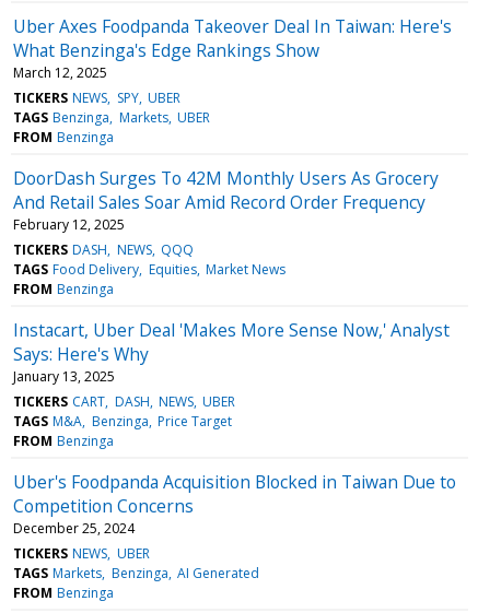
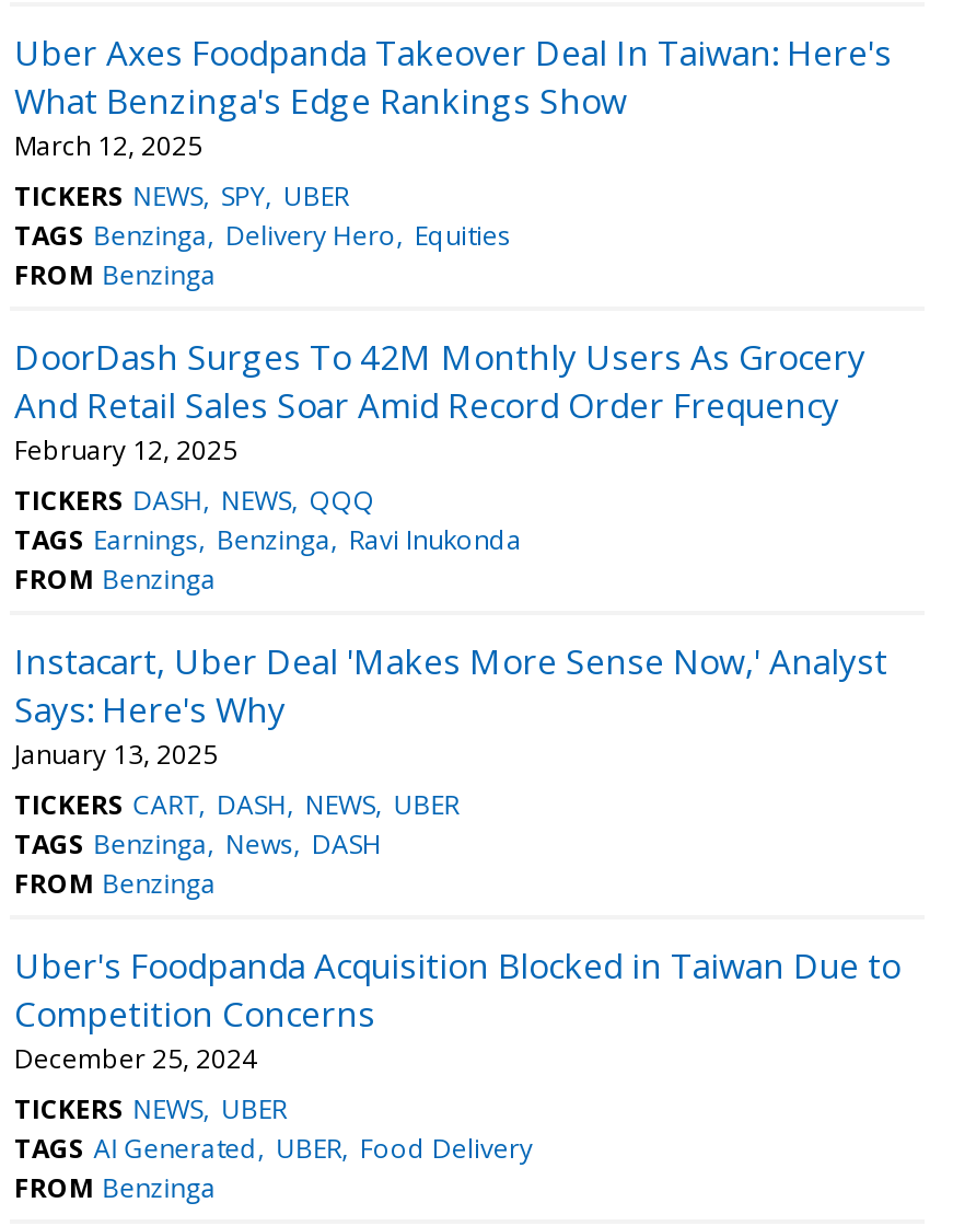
[13,108,210,127] TAGS Benzinga Markets UBER -> [14,216,511,254] TAGS Benzinga Delivery Hero Equities
[13,260,285,278] TAGS Food Delivery Equities Market News -> [14,521,522,558] TAGS Earnings Benzinga Ravi Inukonda
[13,412,232,430] TAGS M&A Benzinga Price Target -> [14,825,382,862] TAGS Benzinga News DASH
[13,564,259,582] TAGS Markets Benzinga AI Generated -> [14,1129,533,1166] TAGS AI Generated UBER Food Delivery

